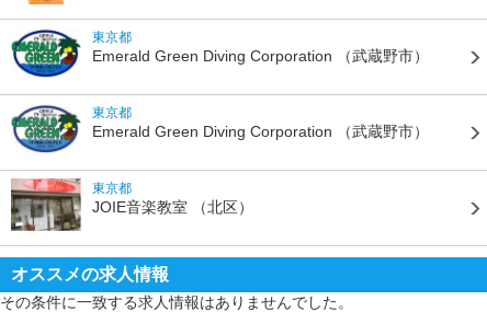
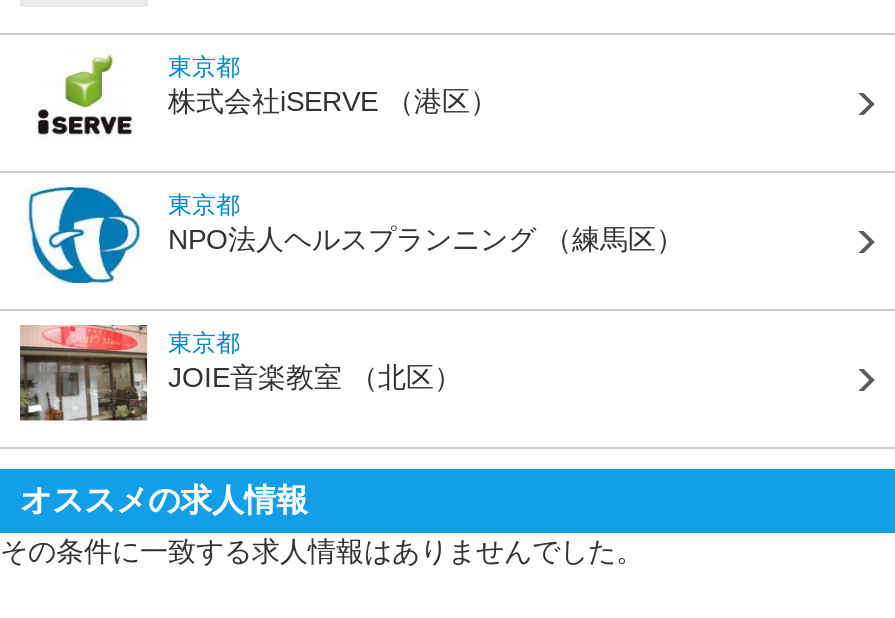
[10,28,429,78] [image] | Emerald Green Diving Corporation（武蔵野市） -> [22,53,498,139] [image] | 株式会社iSERVE（港区）
[11,103,429,155] [image] | Emerald Green Diving Corporation（武蔵野市） -> [22,185,684,285] [image] | NPO法人ヘルスプランニング（練馬区）

